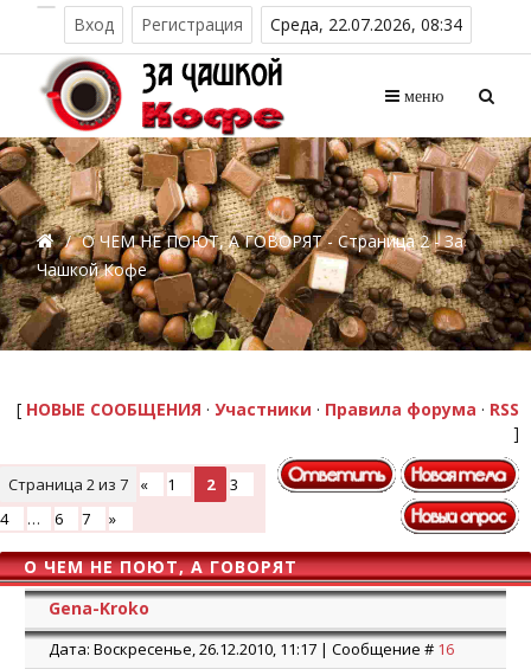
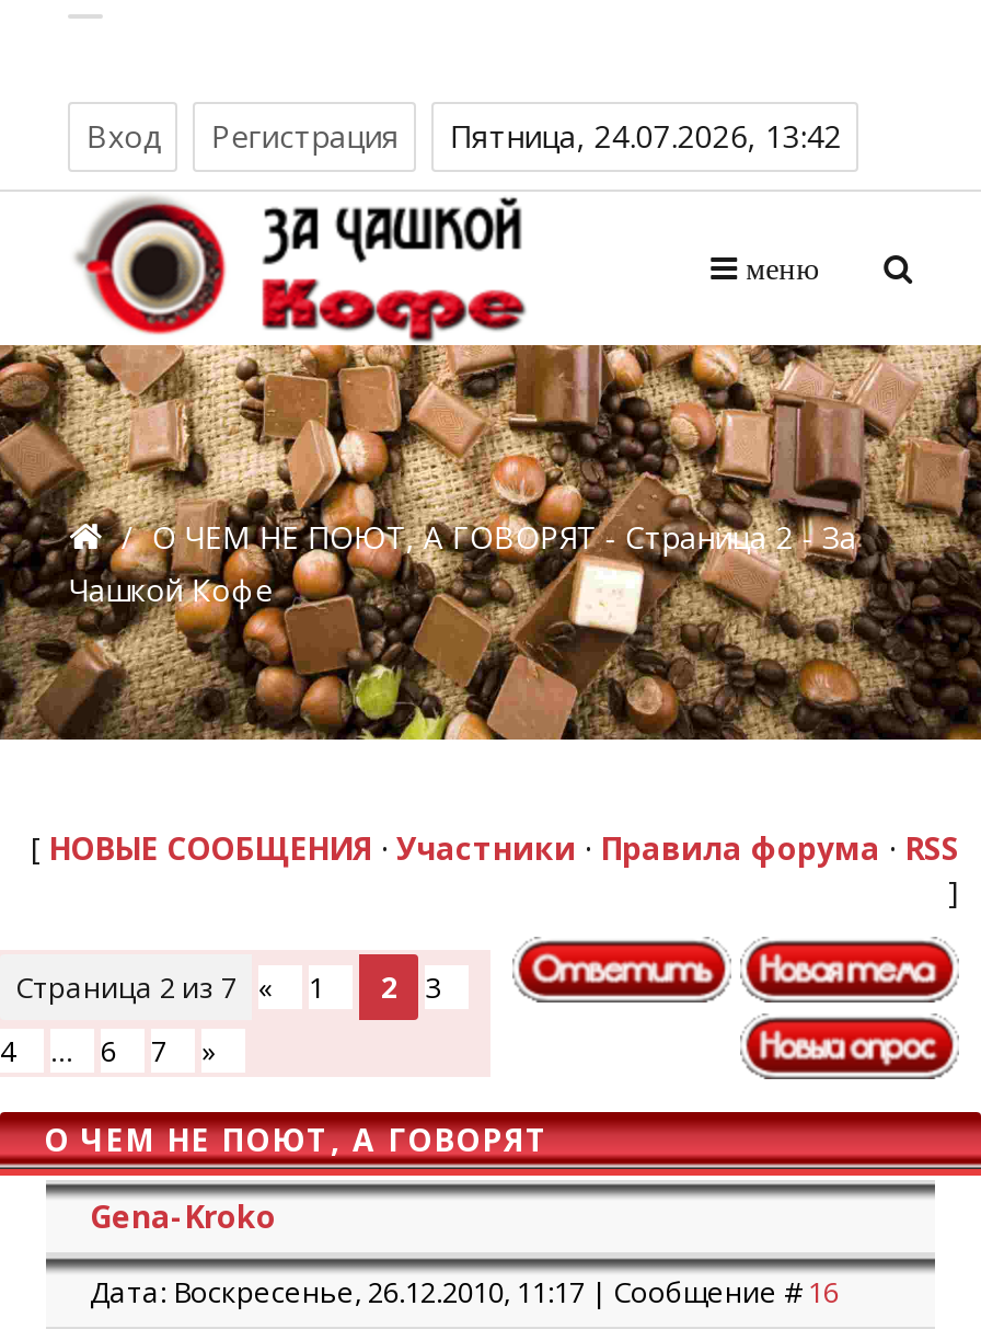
[74,13,463,36] Вход Регистрация Среда, 22.07.2026, 08:34 -> [86,115,842,157] Вход Регистрация Пятница, 24.07.2026, 13:42

